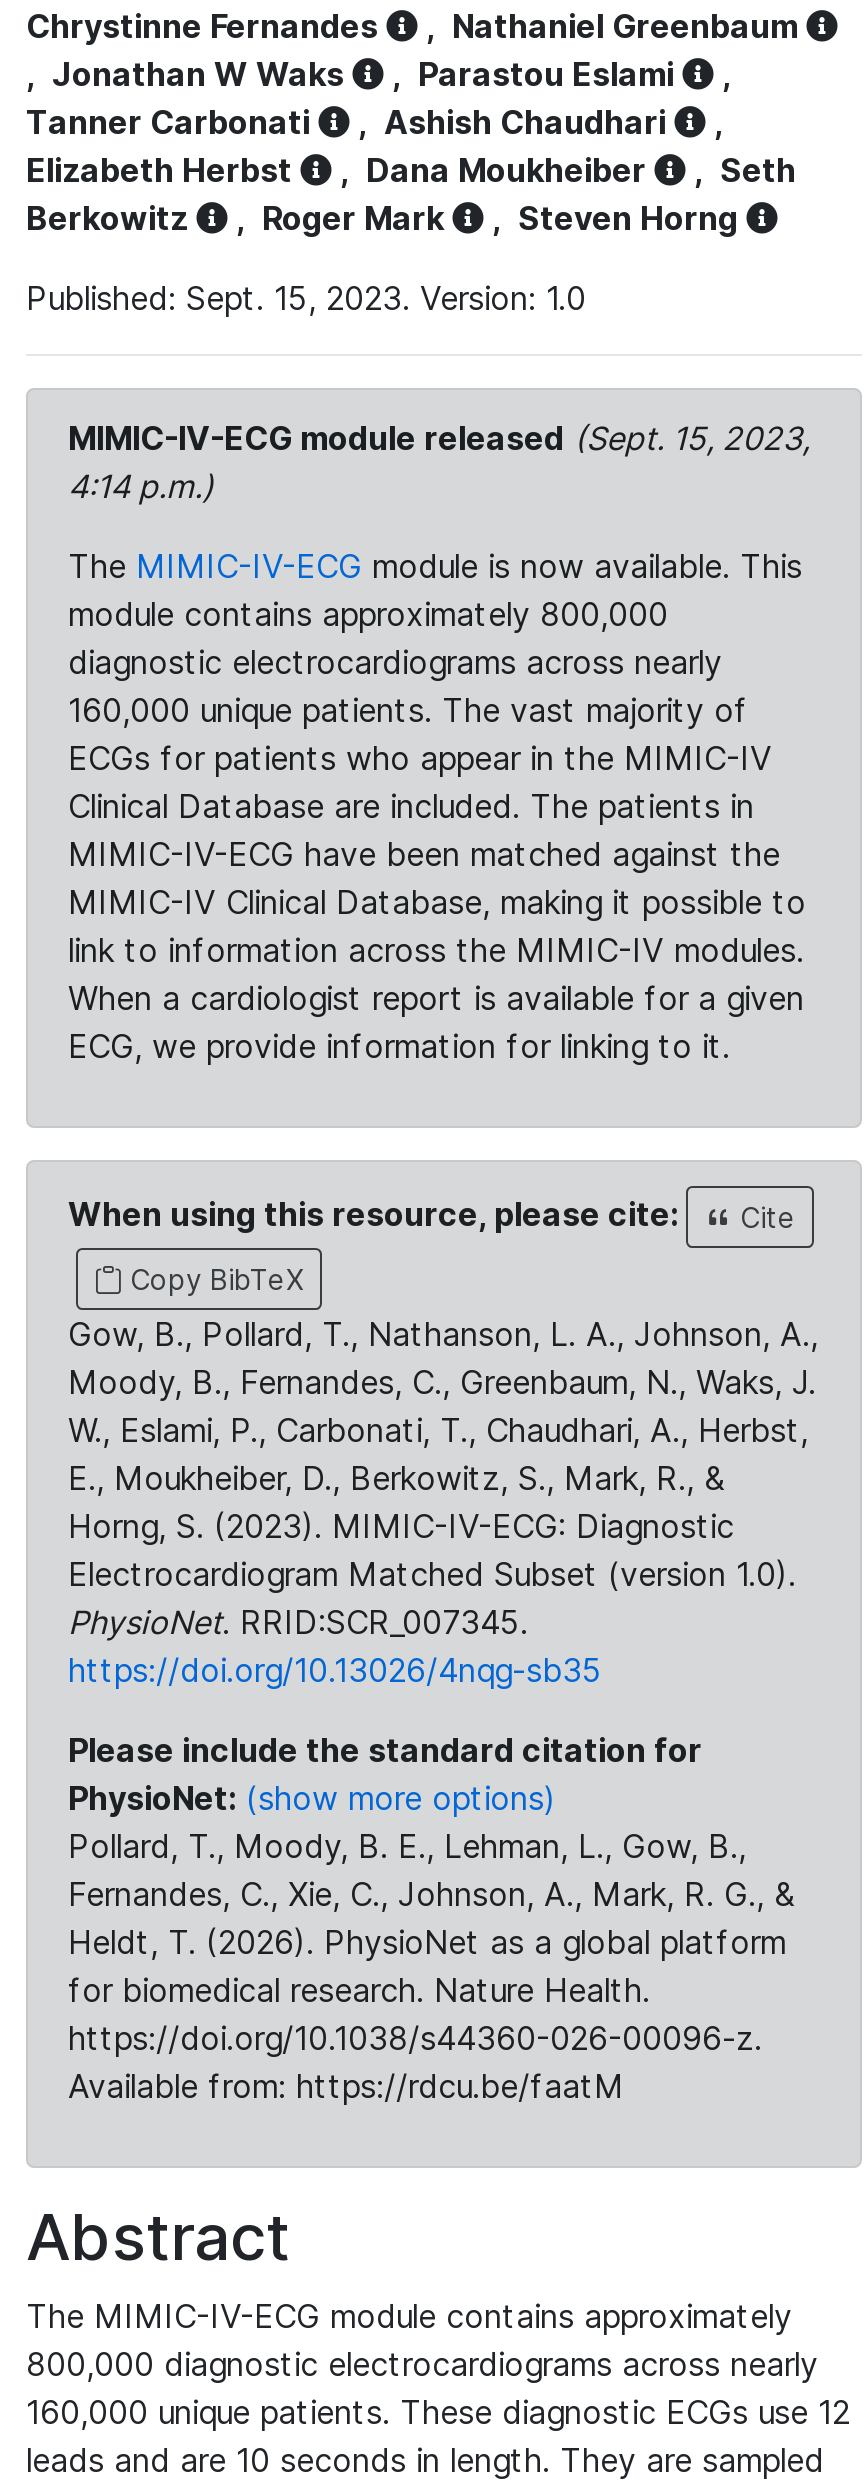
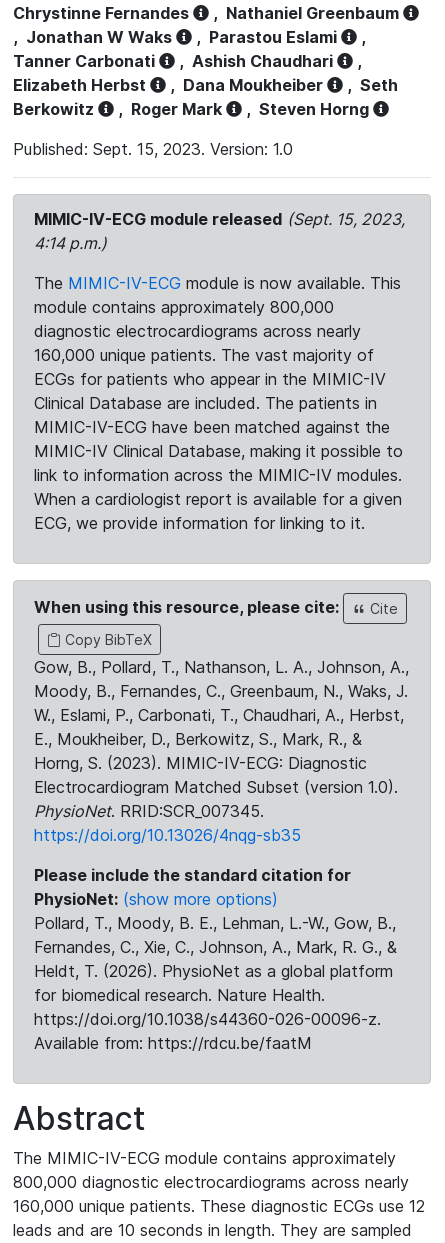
[68,1826,746,1866] Pollard, T., Moody, B. E., Lehman, L., Gow, B., -> [34,913,396,933] Pollard, T., Moody, B. E., Lehman, L.-W., Gow, B.,

